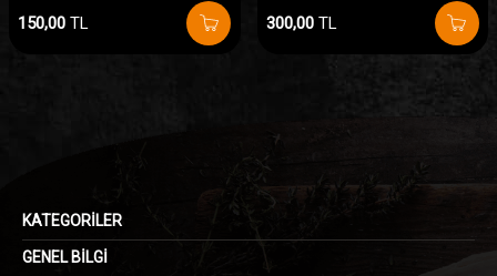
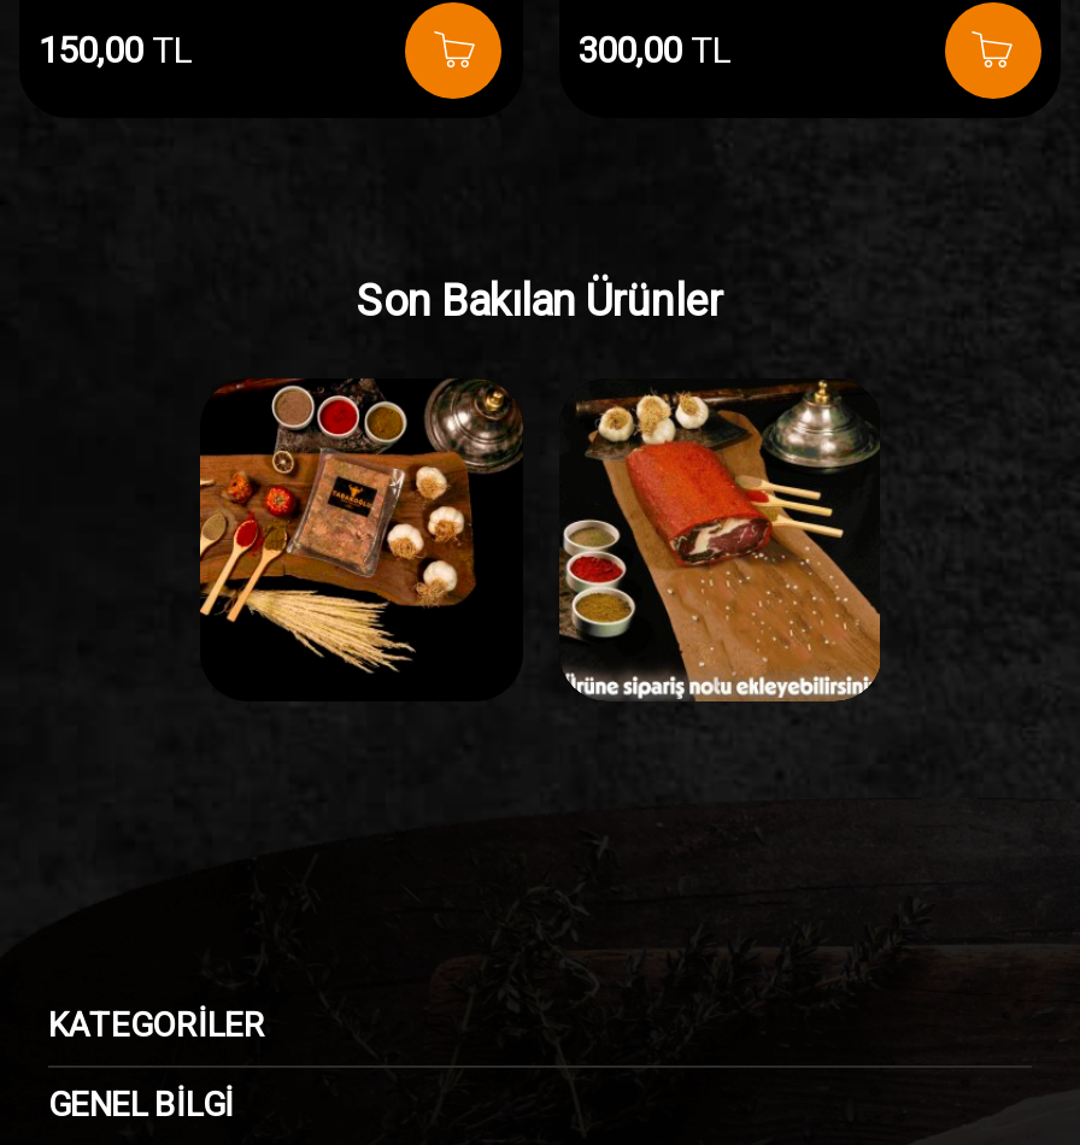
none -> [195,376,523,673] [image]
none -> [357,274,723,324] Son Bakılan Ürünler
none -> [557,378,882,704] [image]

